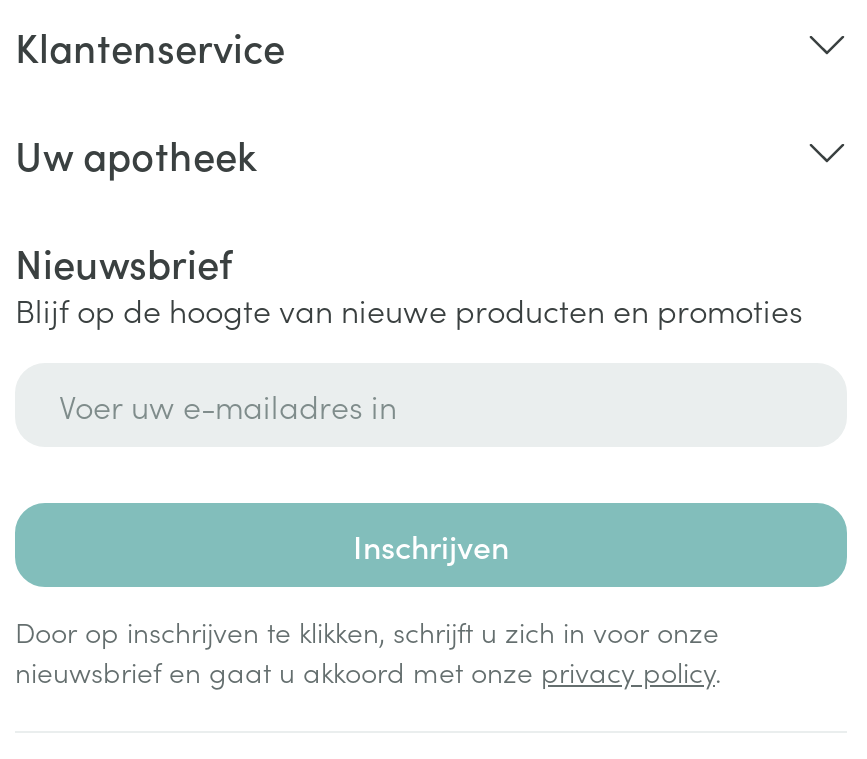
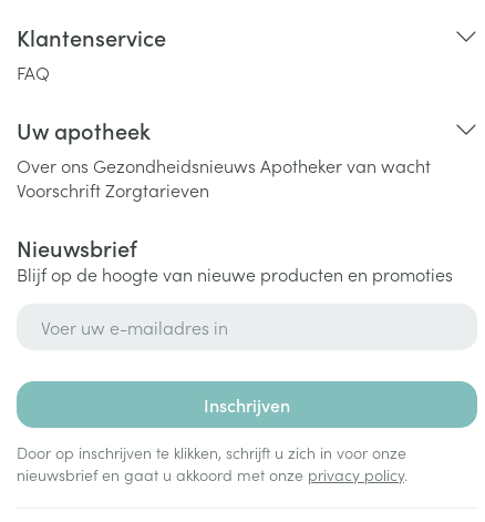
none -> [17,60,50,84] FAQ
none -> [17,153,431,202] Over ons Gezondheidsnieuws Apotheker van wacht | Voorschrift Zorgtarieven

